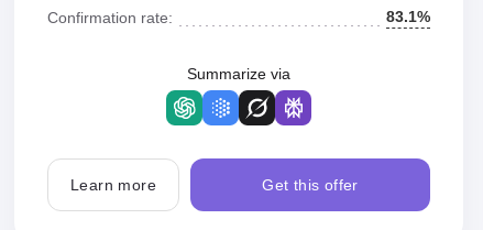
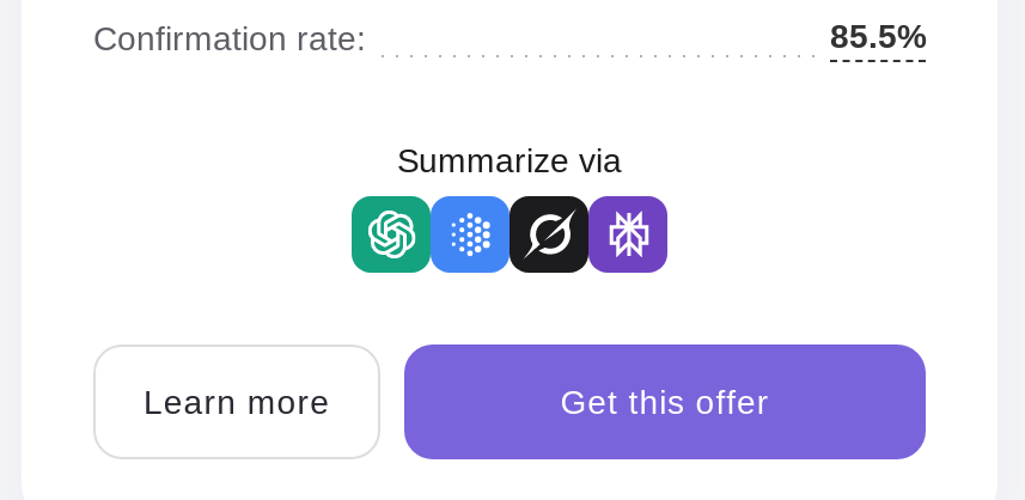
[386,8,430,25] 83.1% -> [830,17,926,55] 85.5%

